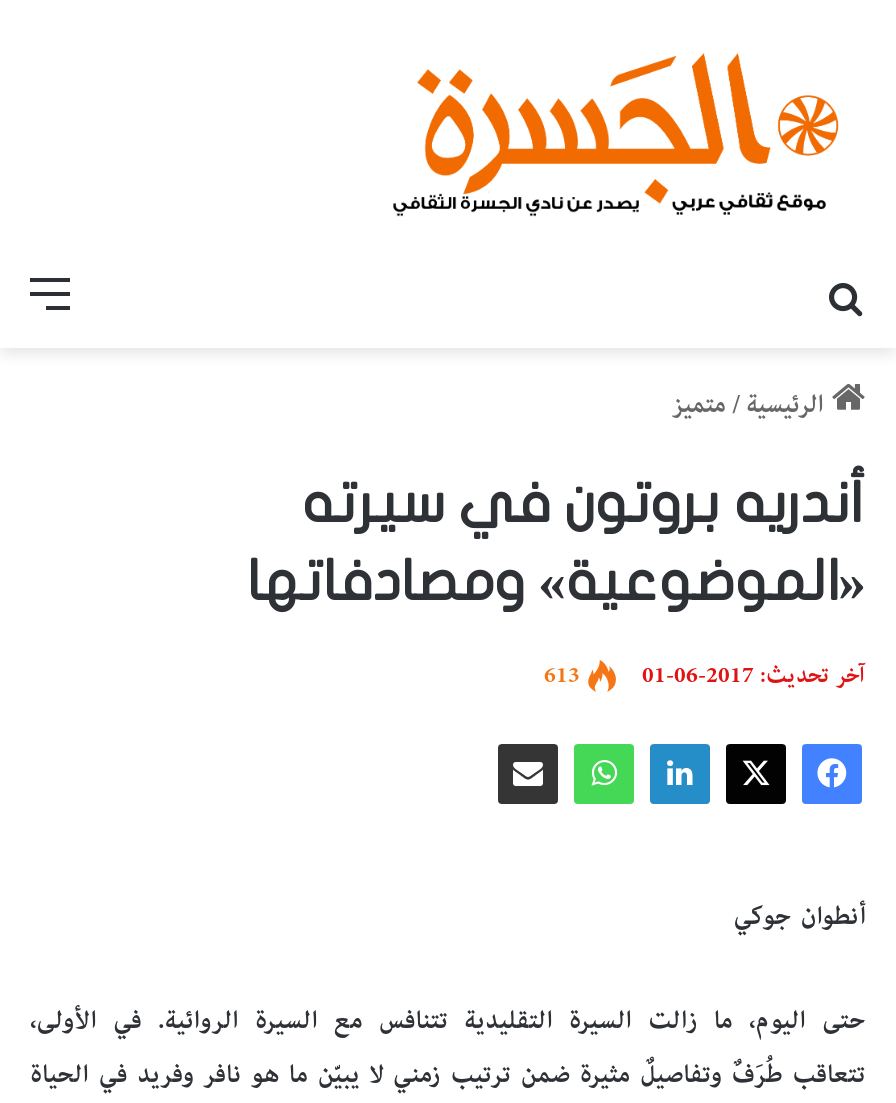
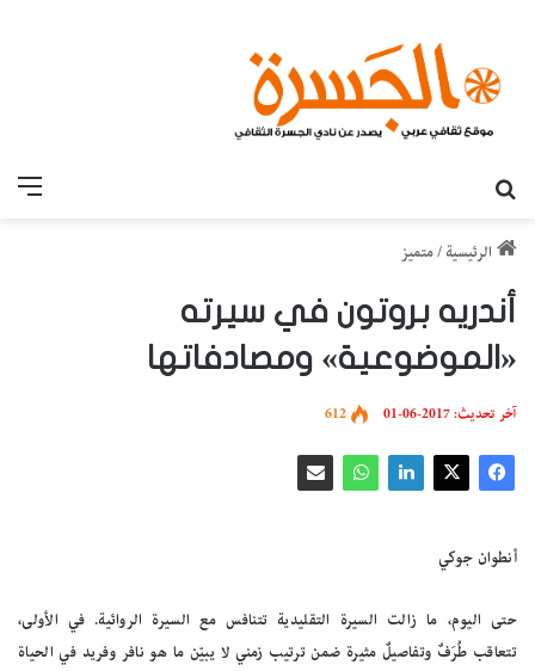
[544,658,580,692] 613 -> [325,404,346,424] 612

